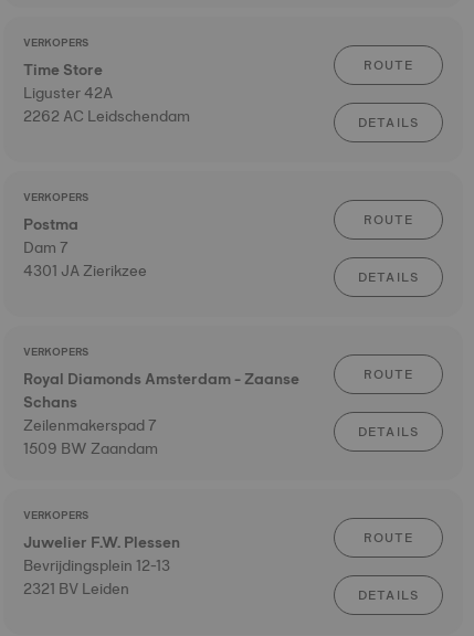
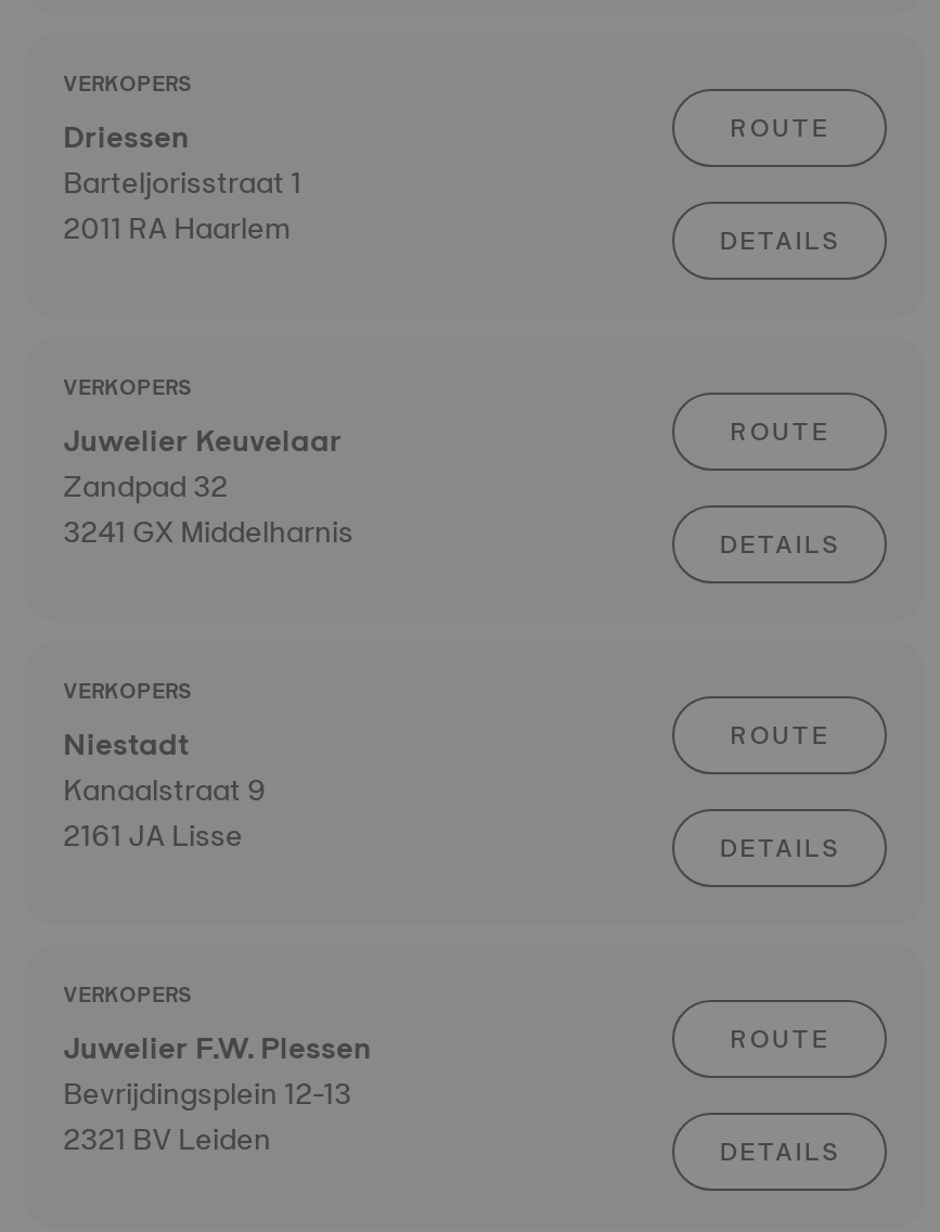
[23,56,190,129] Time Store | Liguster 42A | 2262 AC Leidschendam -> [63,111,301,254] Driessen | Barteljorisstraat 1 | 2011 RA Haarlem
[23,211,147,284] Postma | Dam 7 | 4301 JA Zierikzee -> [63,414,353,557] Juwelier Keuvelaar | Zandpad 32 | 3241 GX Middelharnis
[23,365,299,462] Royal Diamonds Amsterdam - Zaanse | Schans | Zeilenmakerspad 7 | 1509 BW Zaandam -> [63,718,267,861] Niestadt | Kanaalstraat 9 | 2161 JA Lisse

